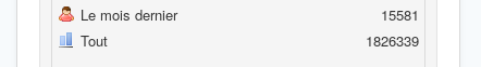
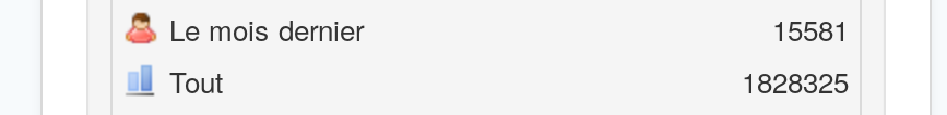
[366,30,419,51] 1826339 -> [742,60,849,102] 1828325

